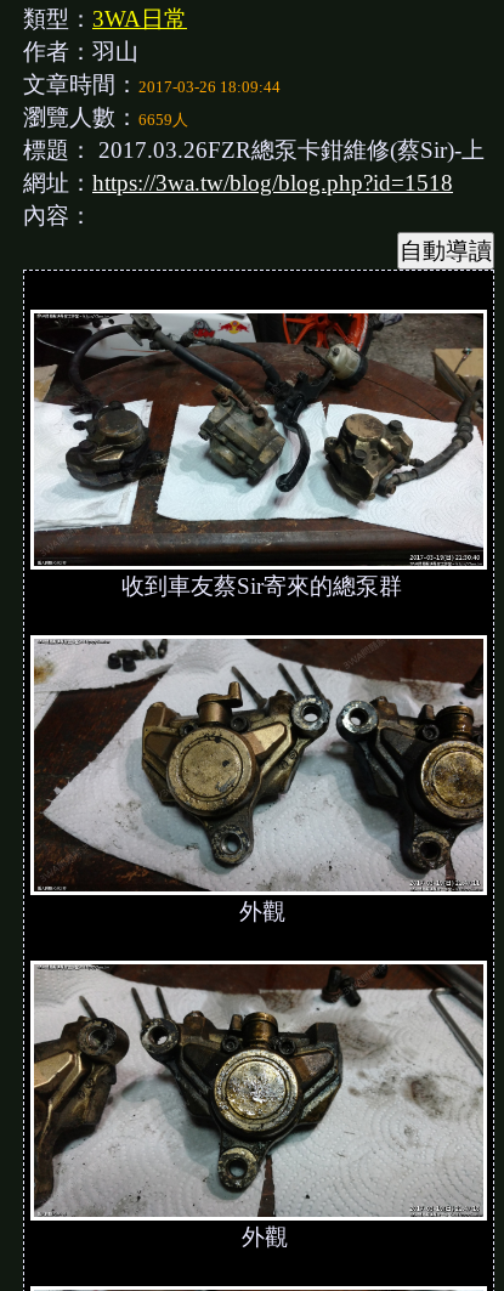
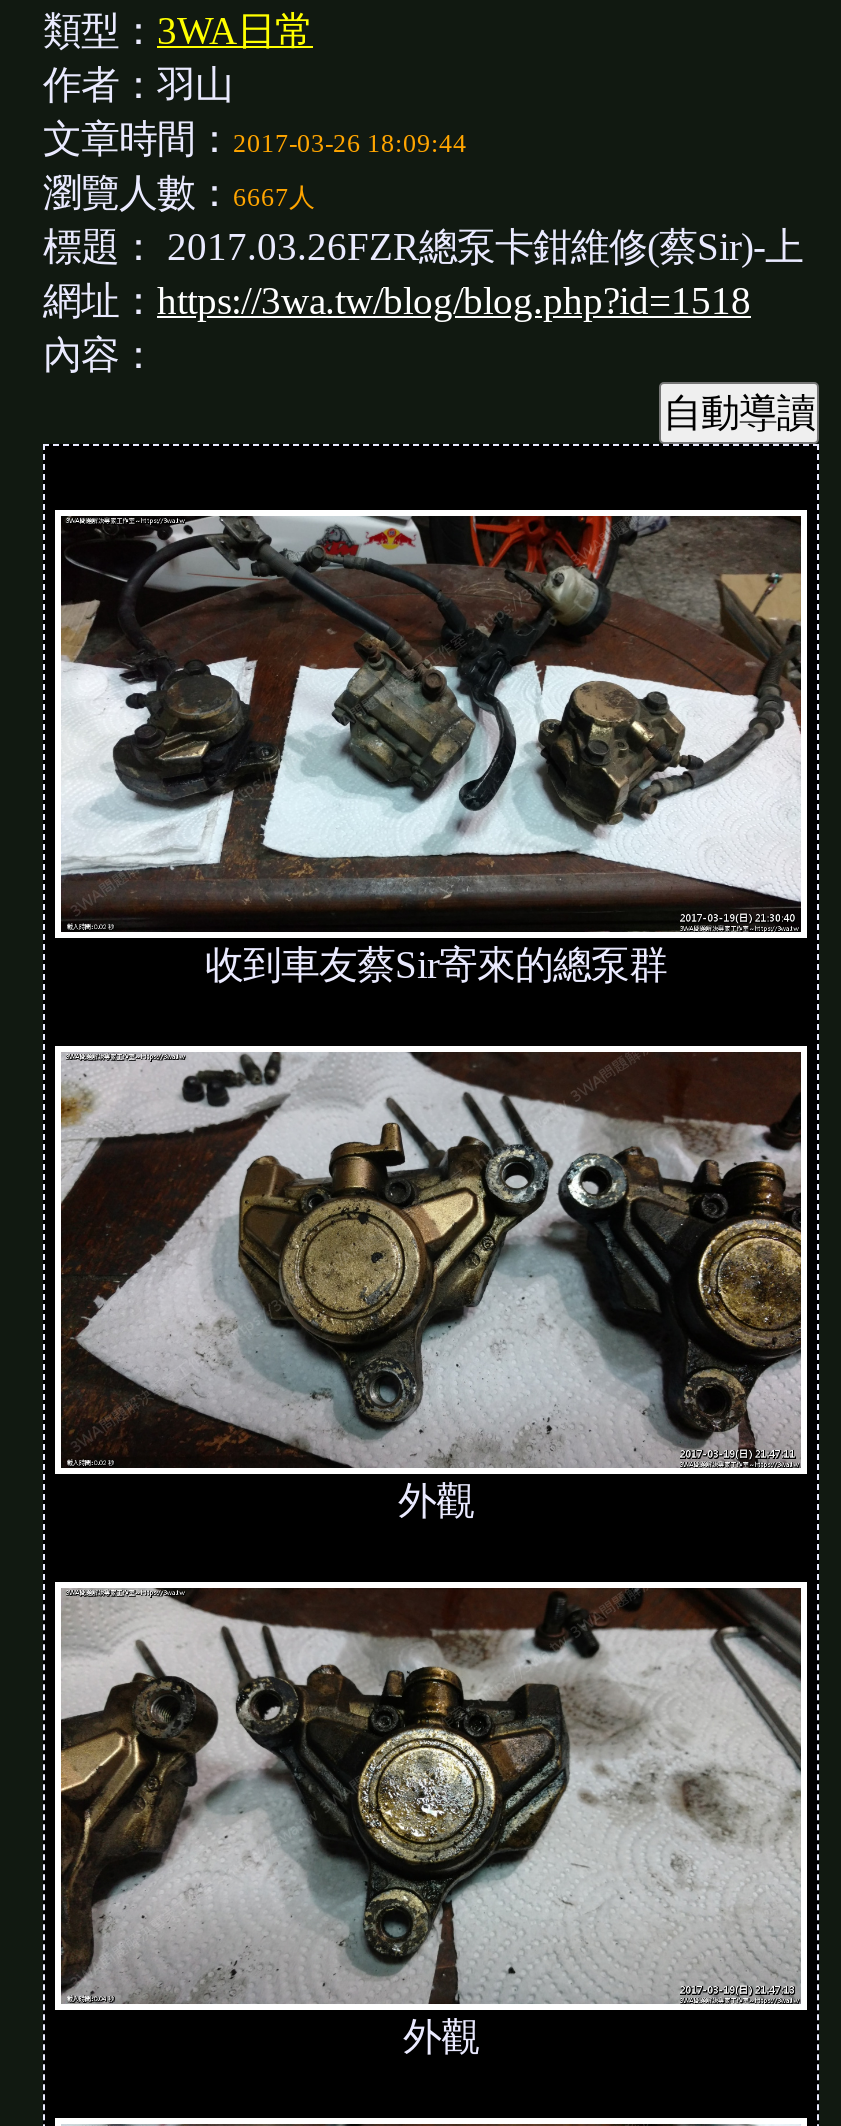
[23,104,188,130] 瀏覽人數：6659人 -> [43,172,315,214] 瀏覽人數：6667人

